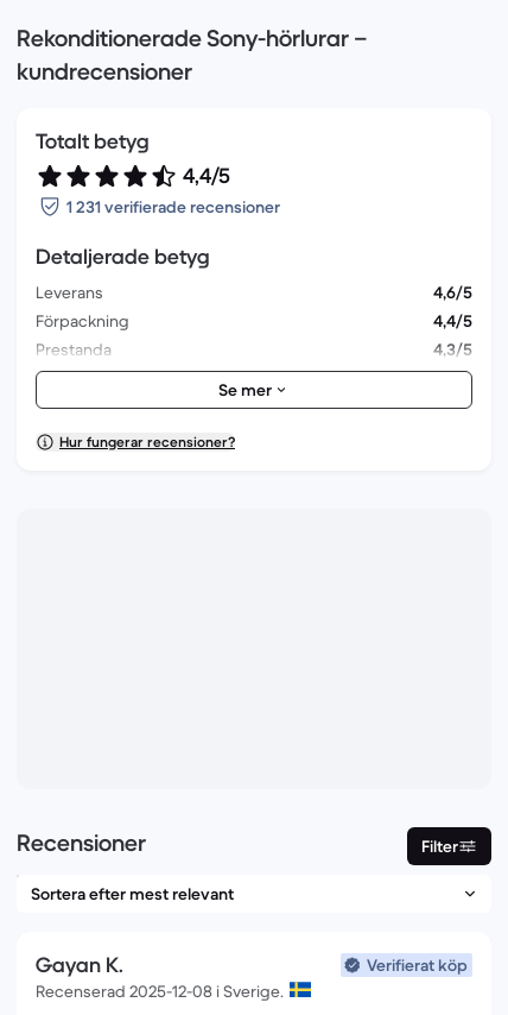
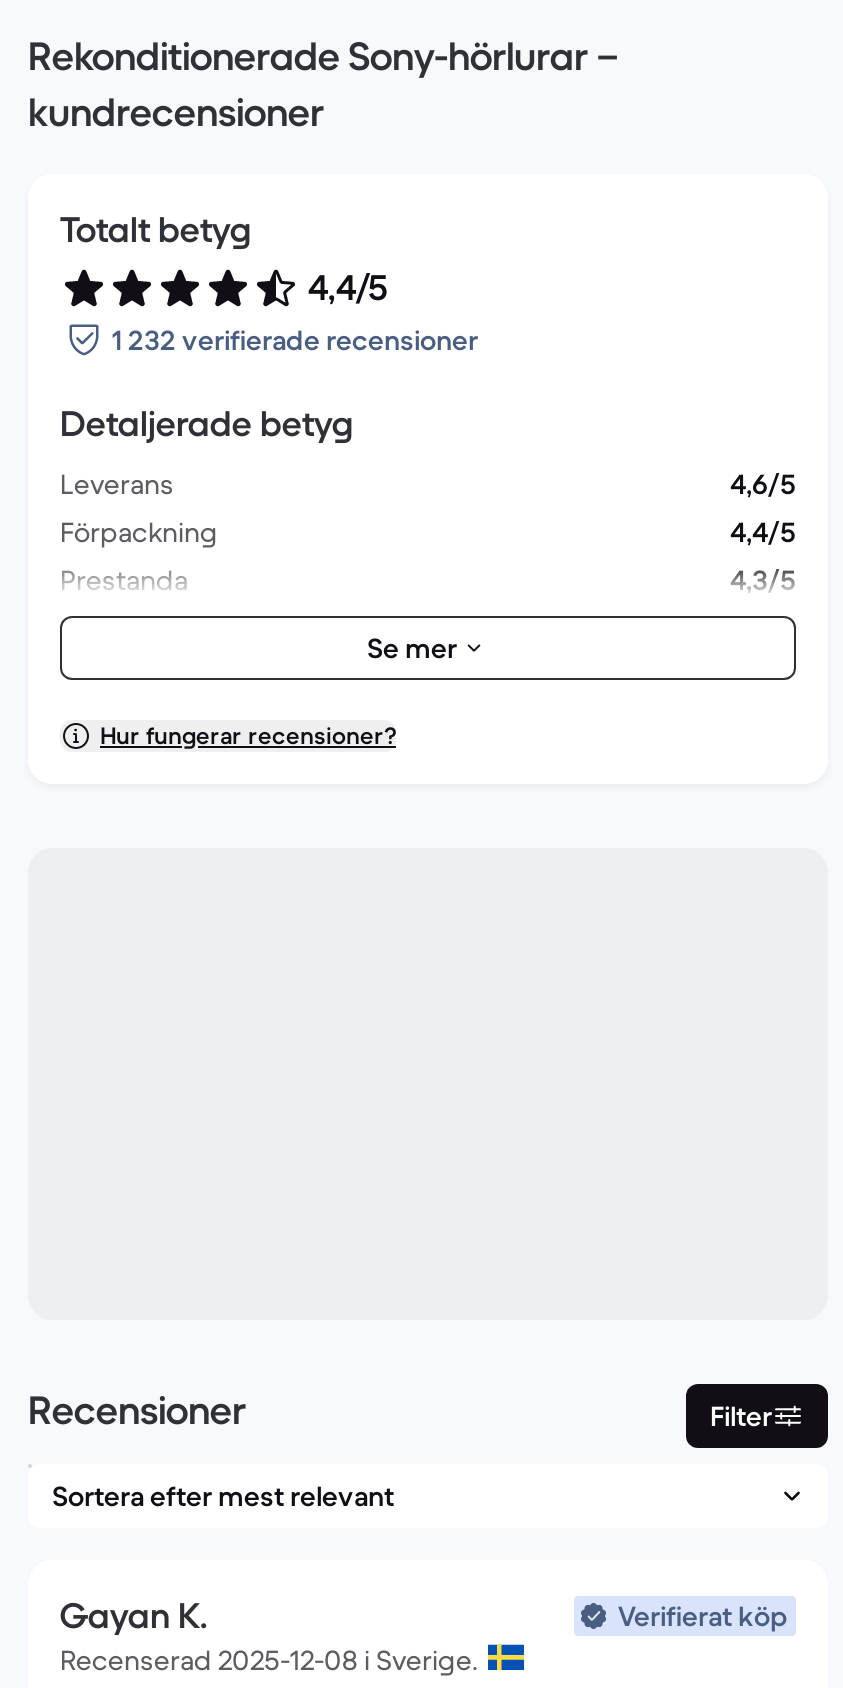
[66,196,280,218] 1 231 verifierade recensioner -> [112,322,478,358] 1 232 verifierade recensioner

